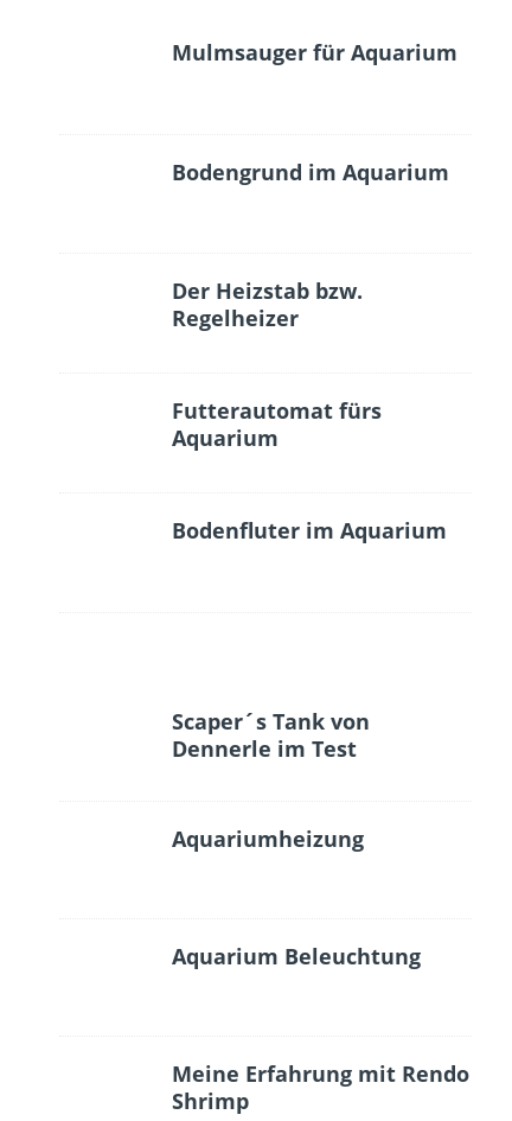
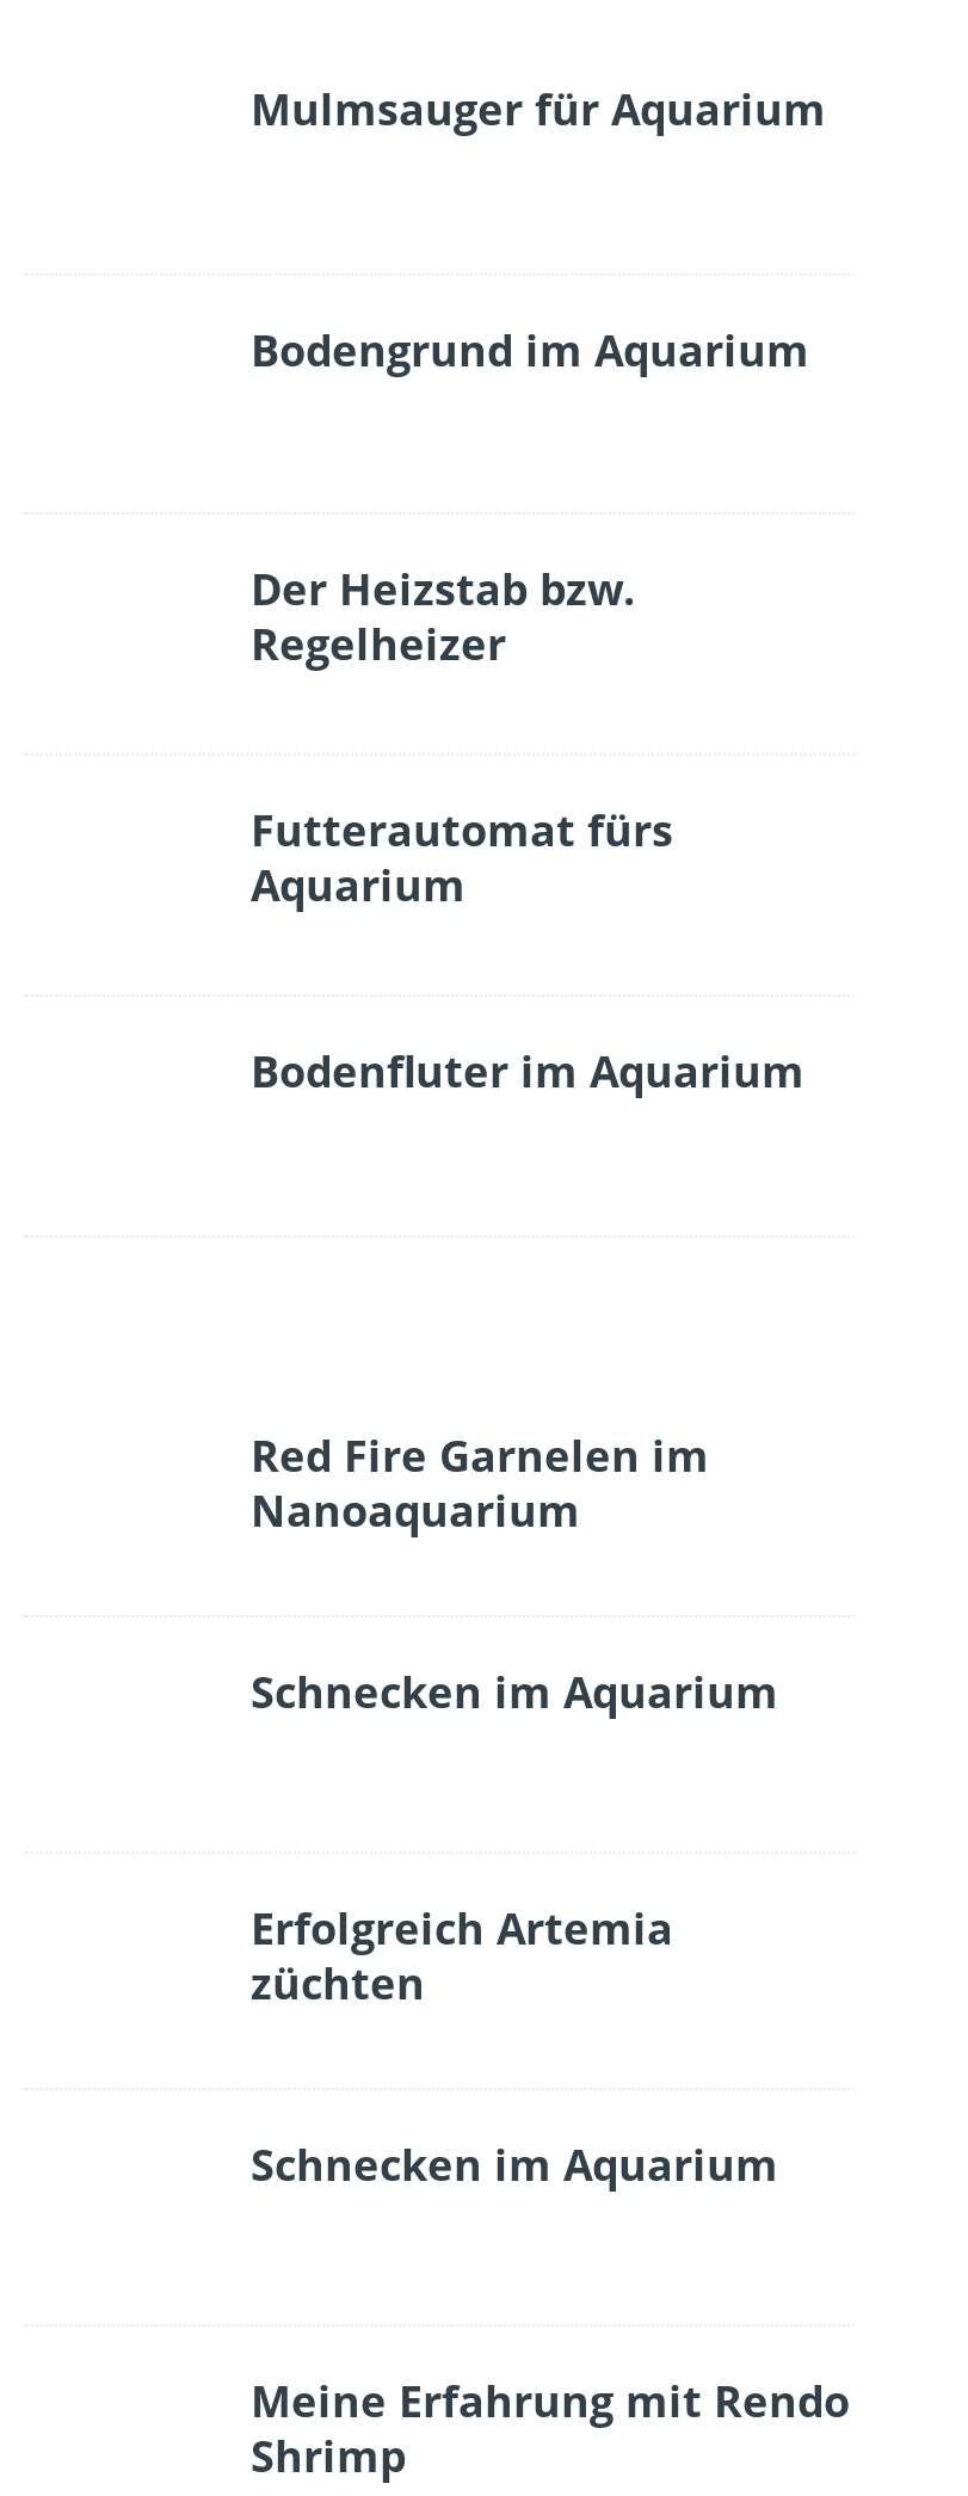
[172,707,370,853] Scaper´s Tank von | Dennerle im Test | Aquariumheizung -> [251,1427,778,1721] Red Fire Garnelen im | Nanoaquarium | Schnecken im Aquarium
[172,942,421,971] Aquarium Beleuchtung -> [251,1900,778,2193] Erfolgreich Artemia | züchten | Schnecken im Aquarium

